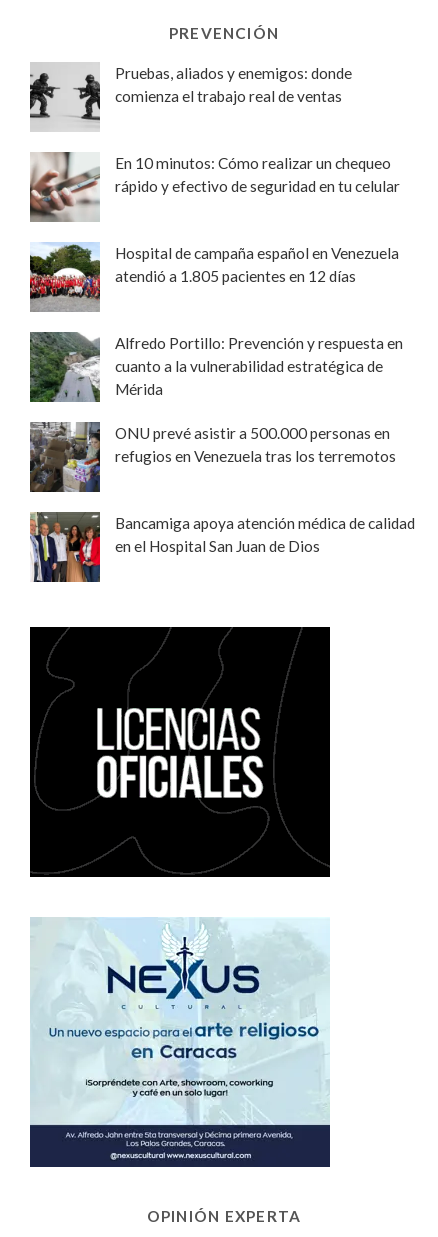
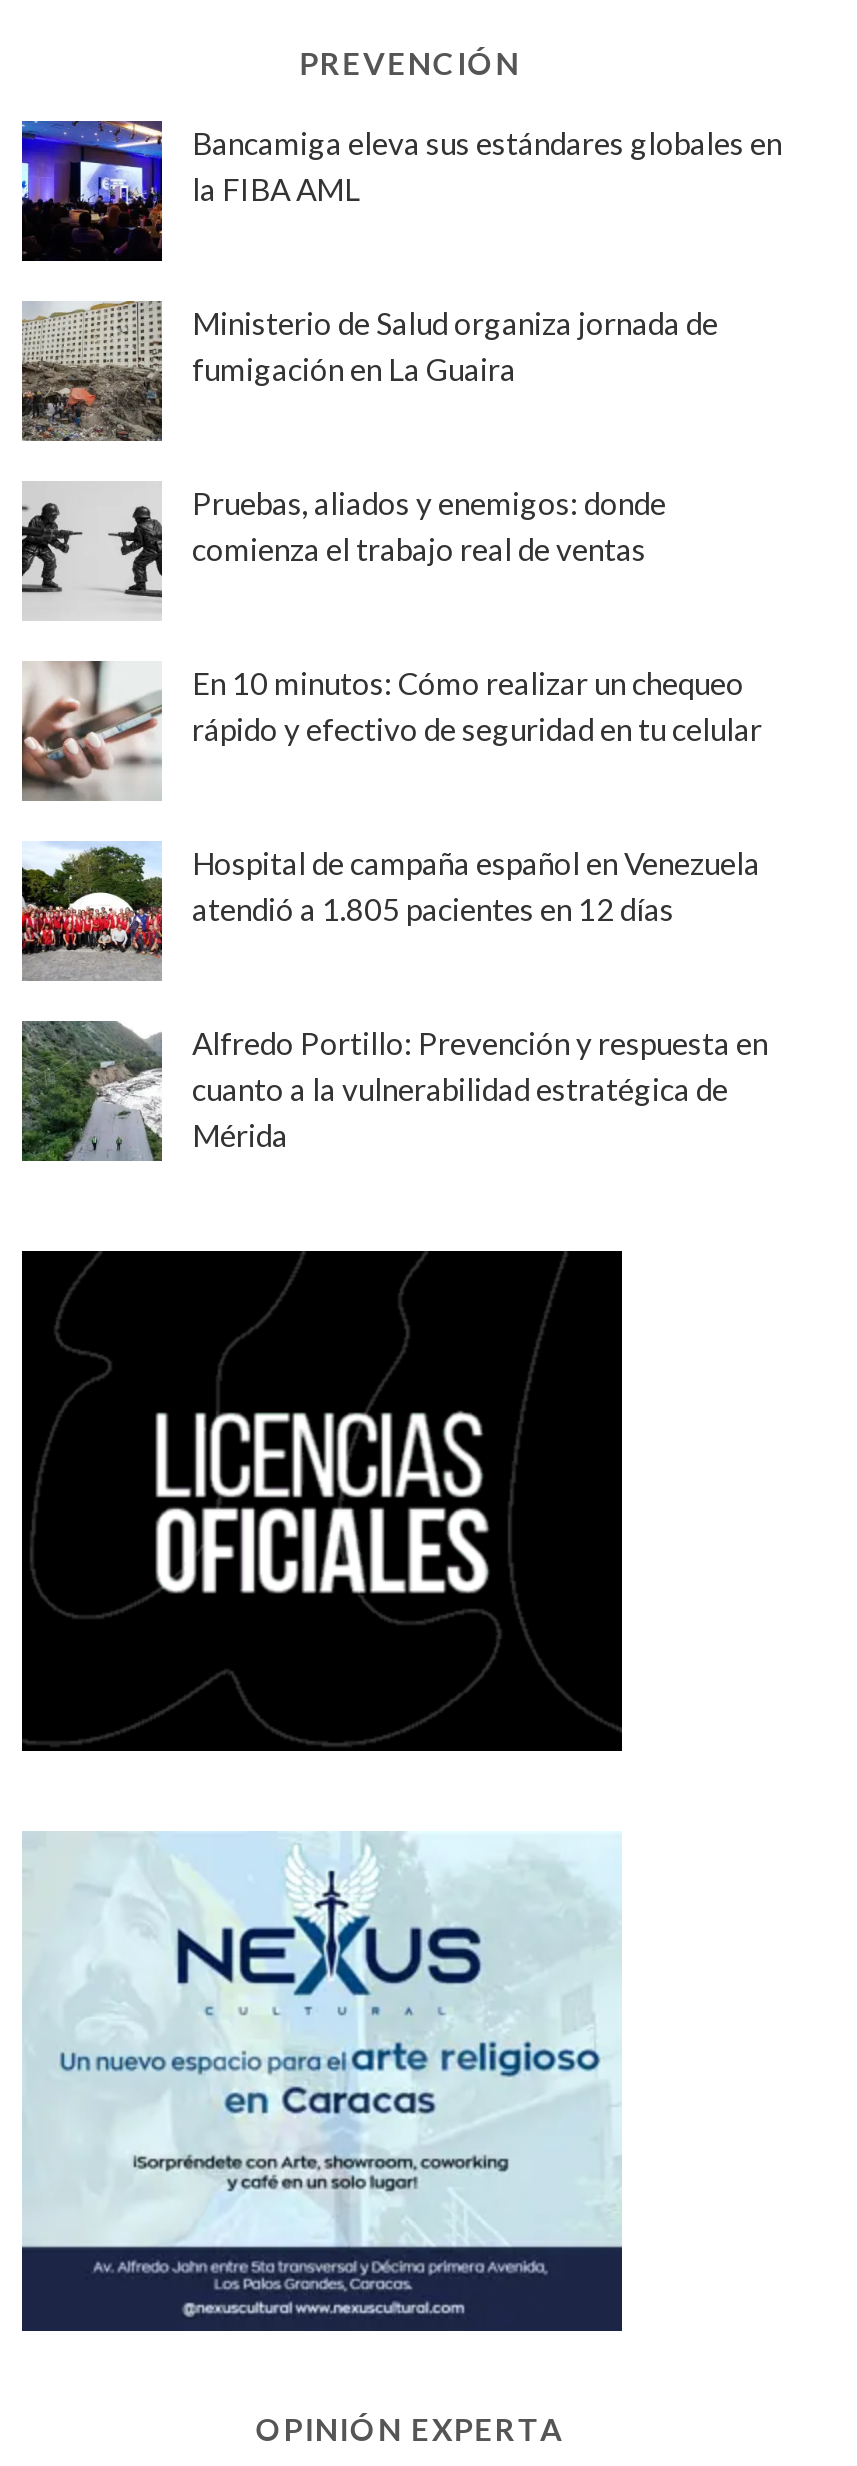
none -> [20,119,782,263] [image] | Bancamiga eleva sus estándares globales en | la FIBA AML
none -> [22,299,718,441] [image] | Ministerio de Salud organiza jornada de | fumigación en La Guaira
moved [28,64,403,398] -> [18,484,768,1152]: [image] | Pruebas, aliados y enemigos: donde | comienza el trabajo real de ventas | ... | cuanto a la vulnerabilidad estratégica de | Mérida
[29,421,396,492] [image] | ONU prevé asistir a 500.000 personas en | refugios en Venezuela tras los terremotos -> none
[29,511,415,583] [image] | Bancamiga apoya atención médica de calidad | en el Hospital San Juan de Dios -> none

